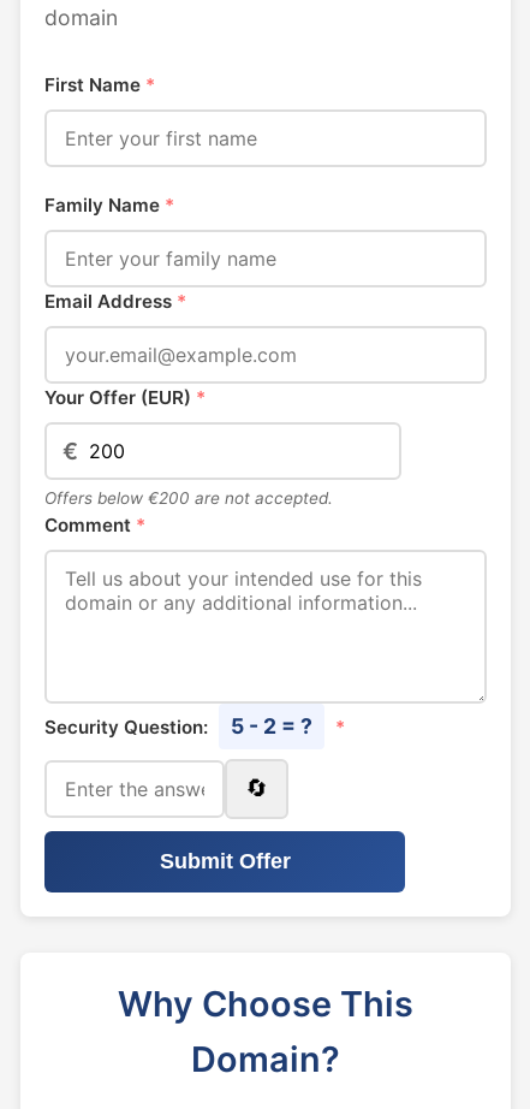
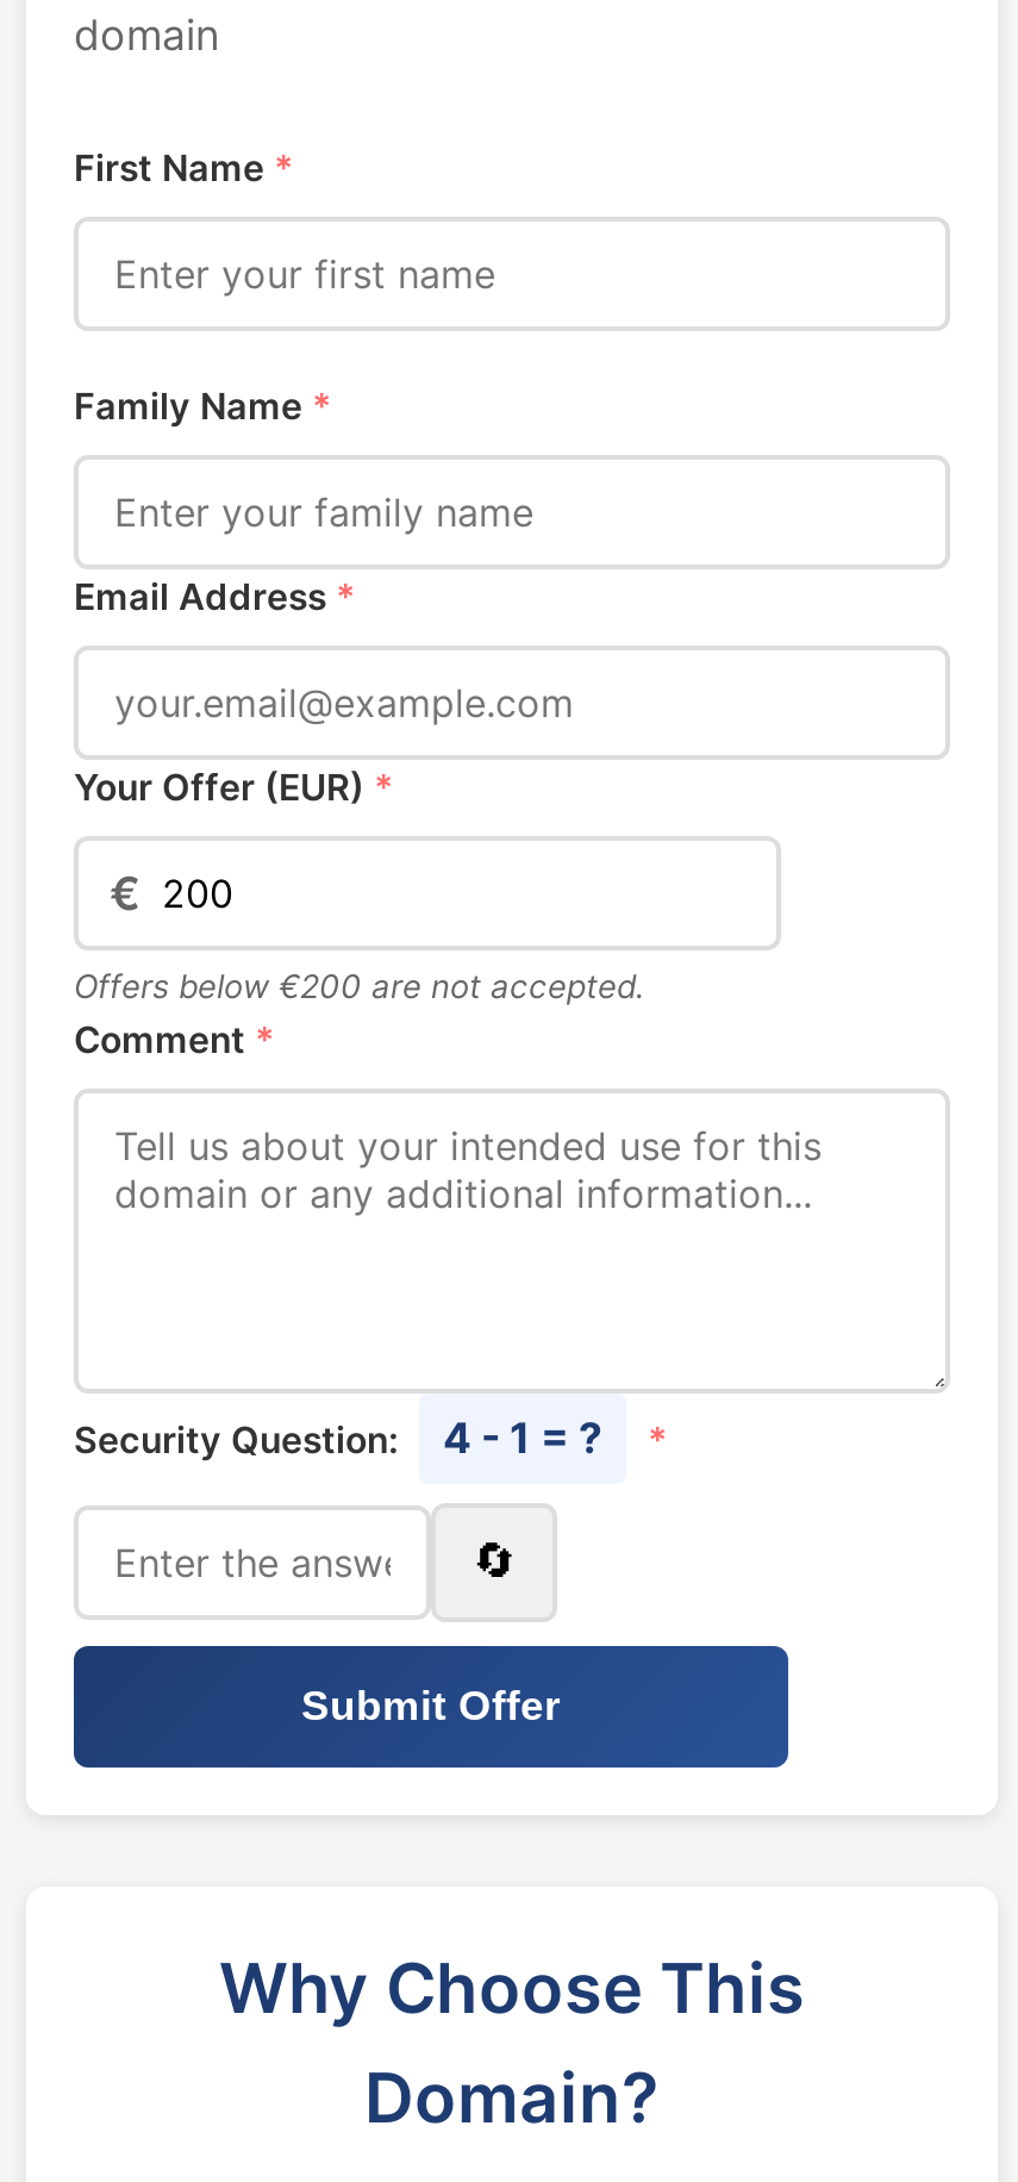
[231,713,312,739] 5 - 2 = ? -> [443,1413,602,1463] 4 - 1 = ?

